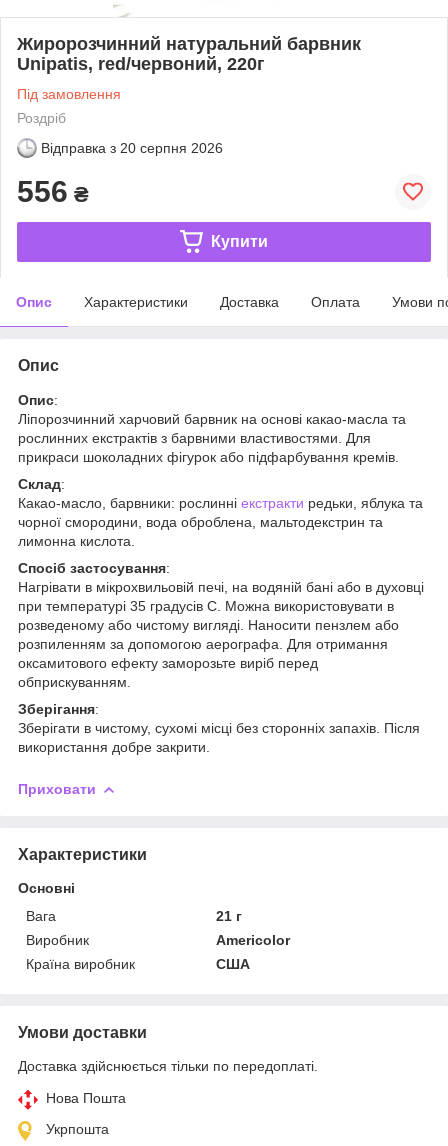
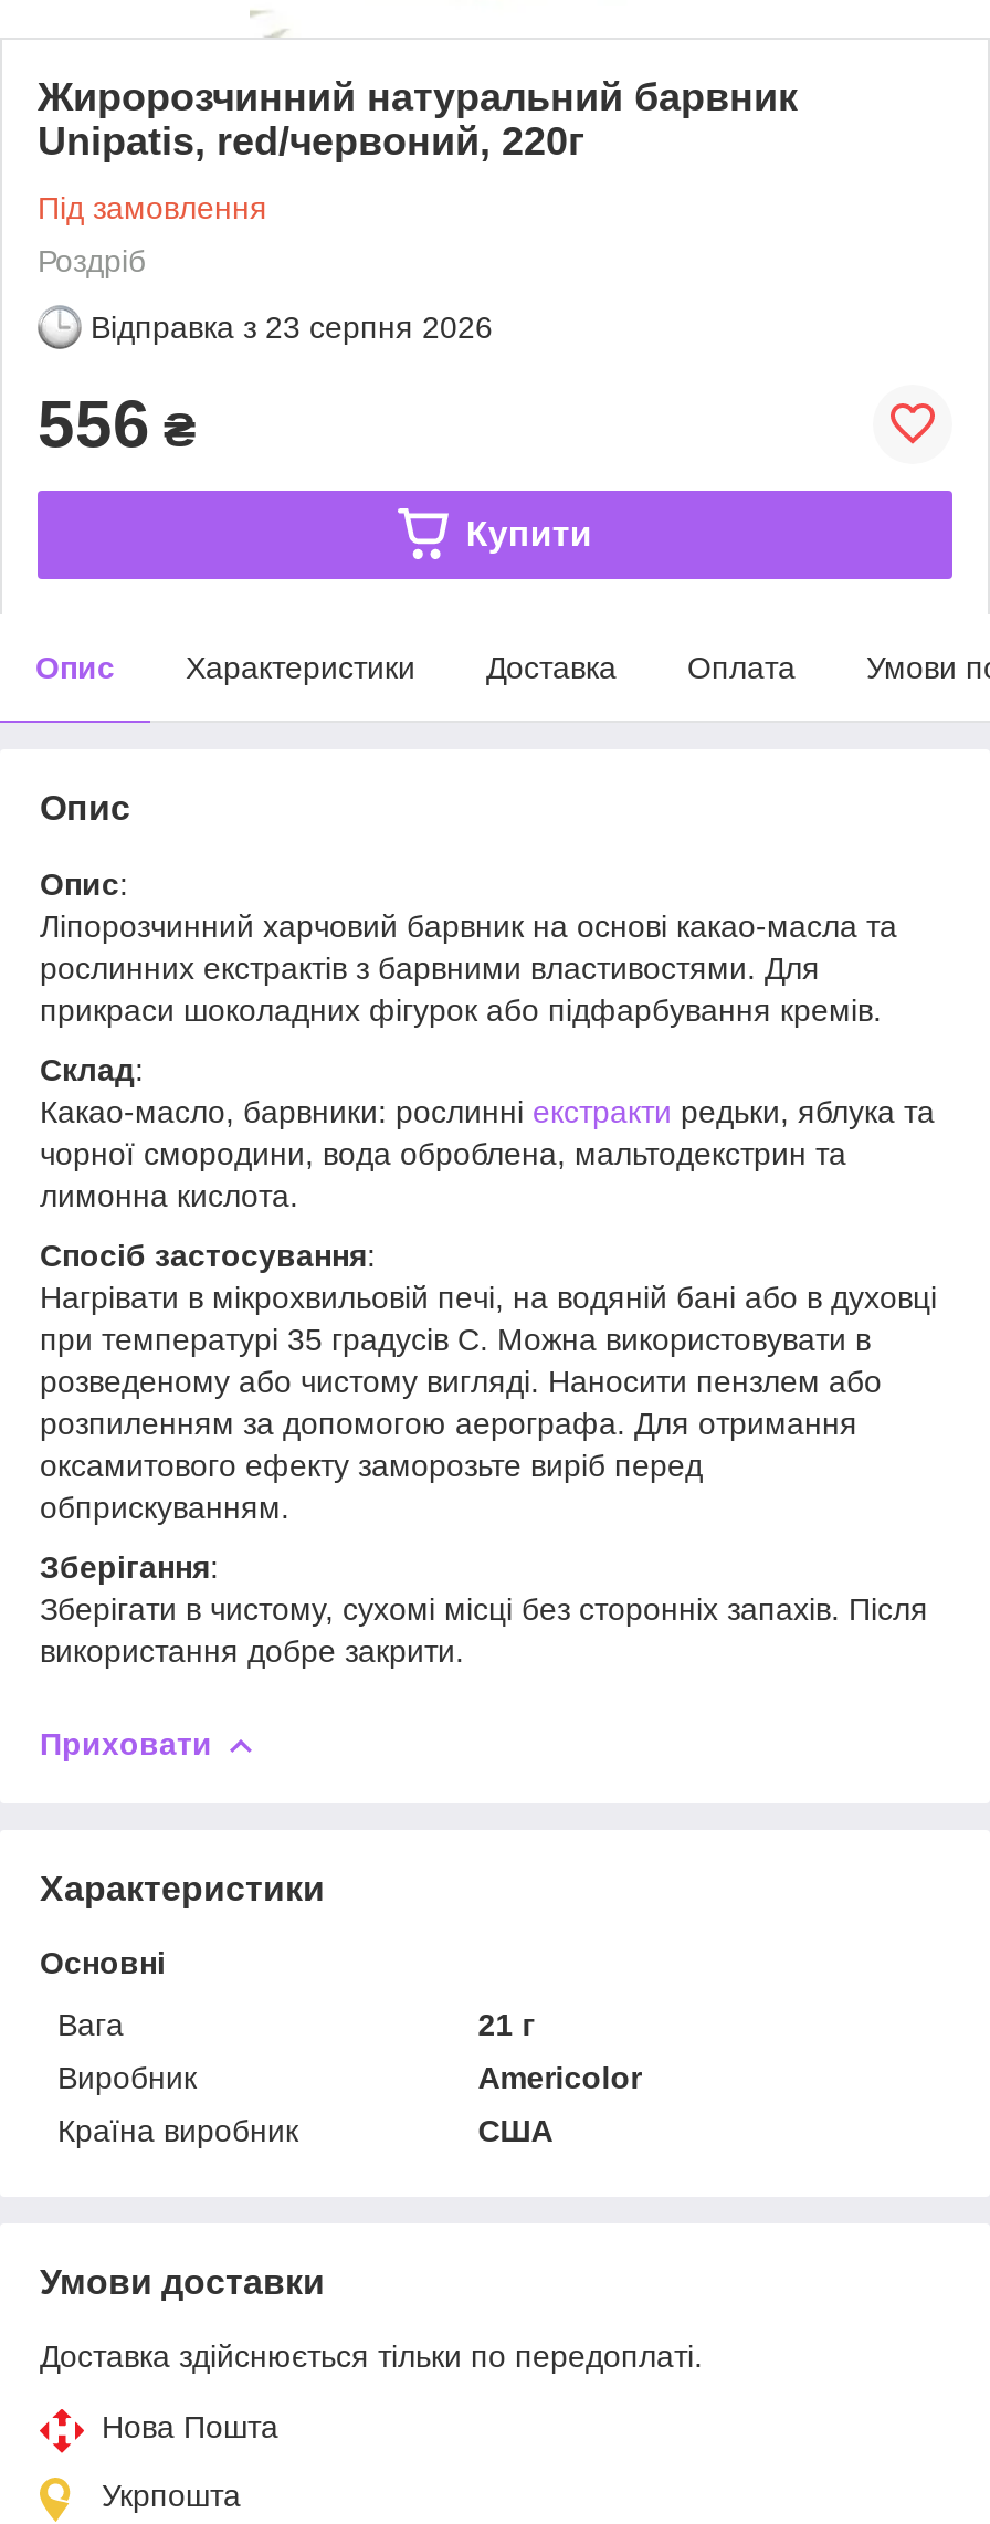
[41,140,223,156] Відправка з 20 серпня 2026 -> [91,309,493,344] Відправка з 23 серпня 2026

